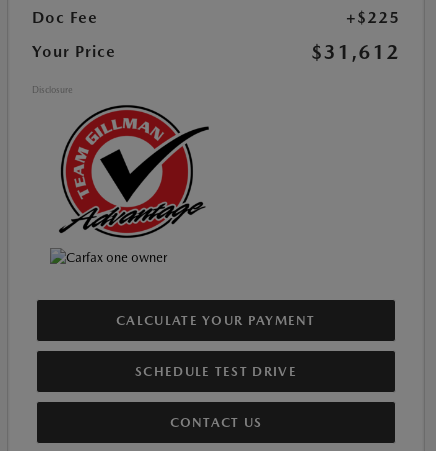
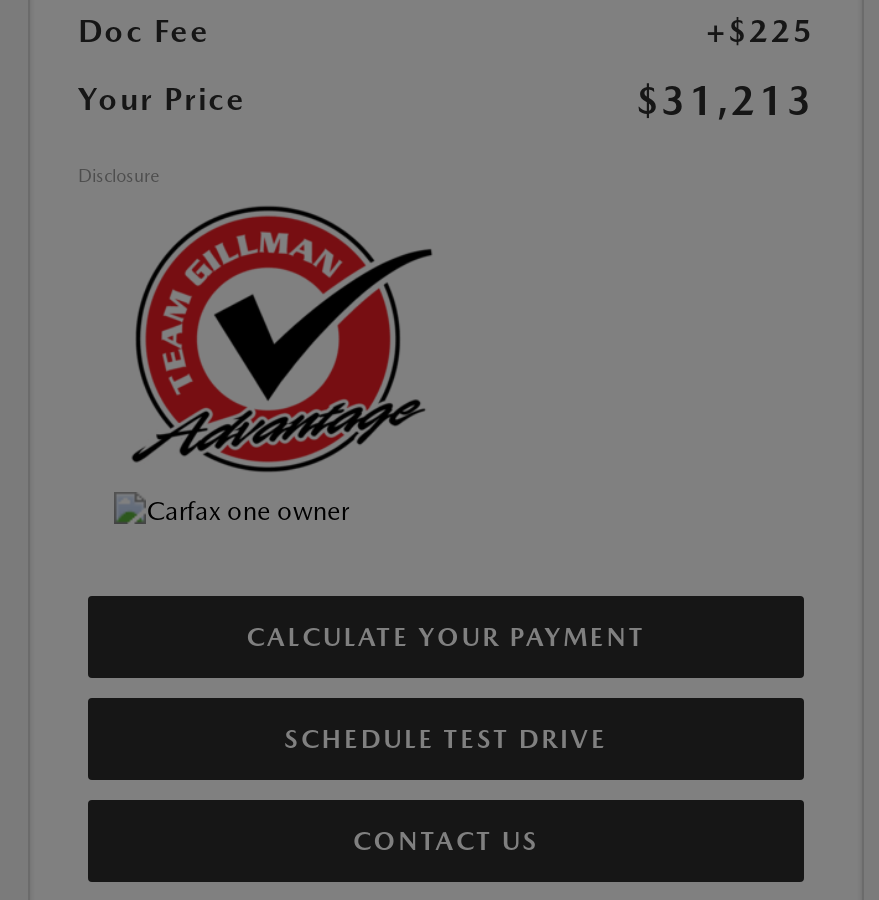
[311,40,400,64] $31,612 -> [636,77,814,125] $31,213

